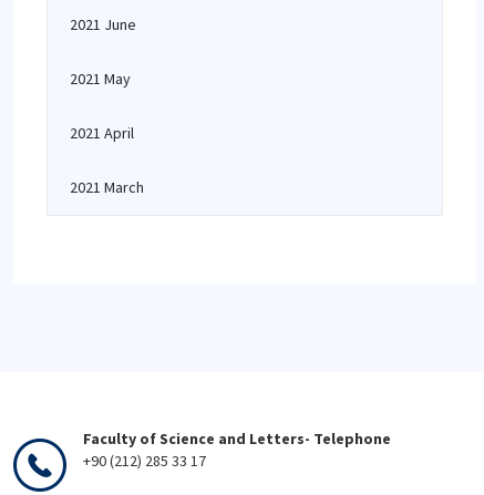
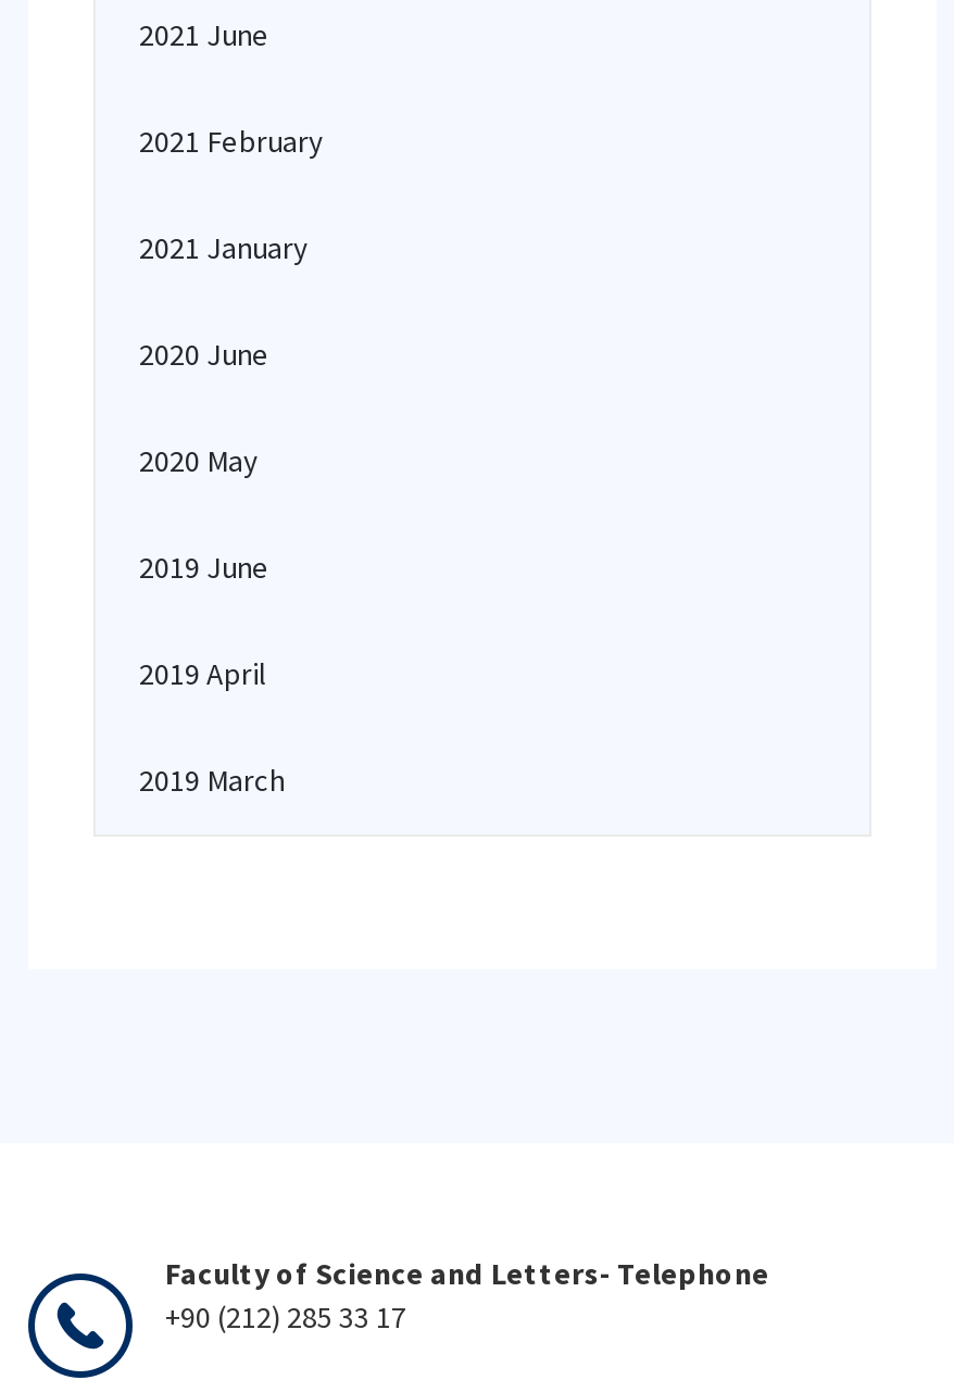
[70,69,144,197] 2021 May | 2021 April | 2021 March -> [139,122,324,800] 2021 February | 2021 January | 2020 June | 2020 May | 2019 June | 2019 April | 2019 March

